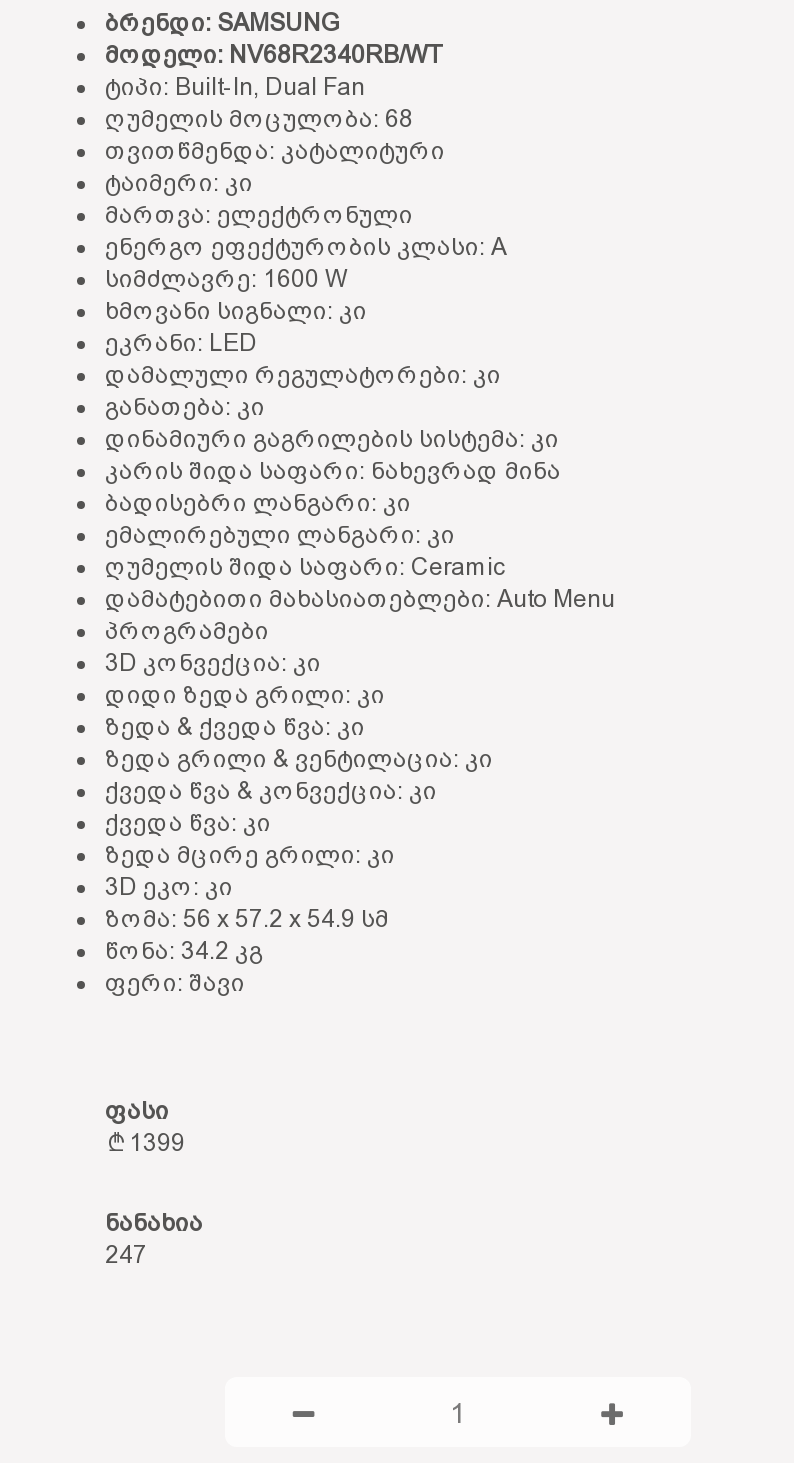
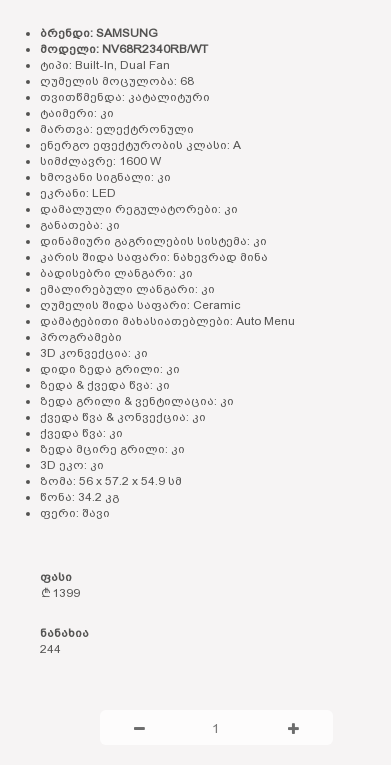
[105,1242,147,1270] 247 -> [40,642,61,656] 244

